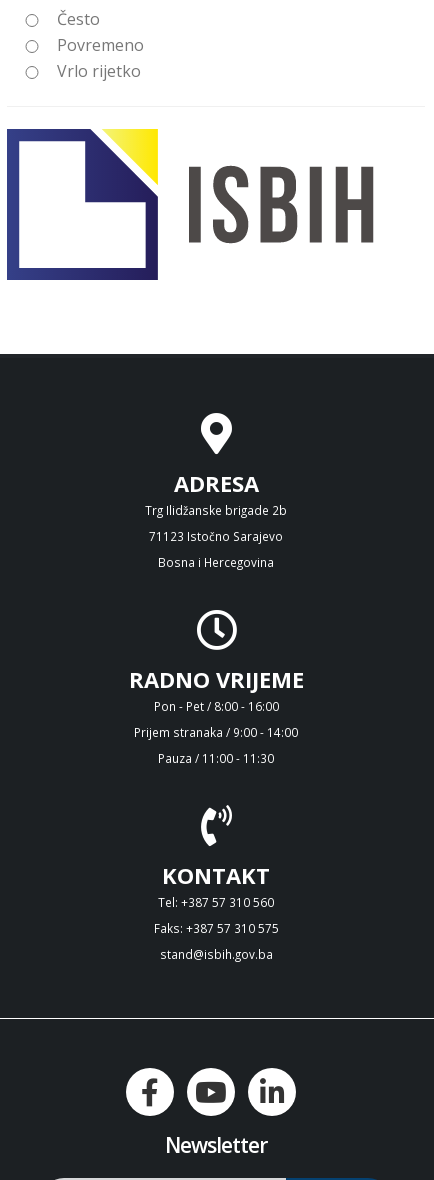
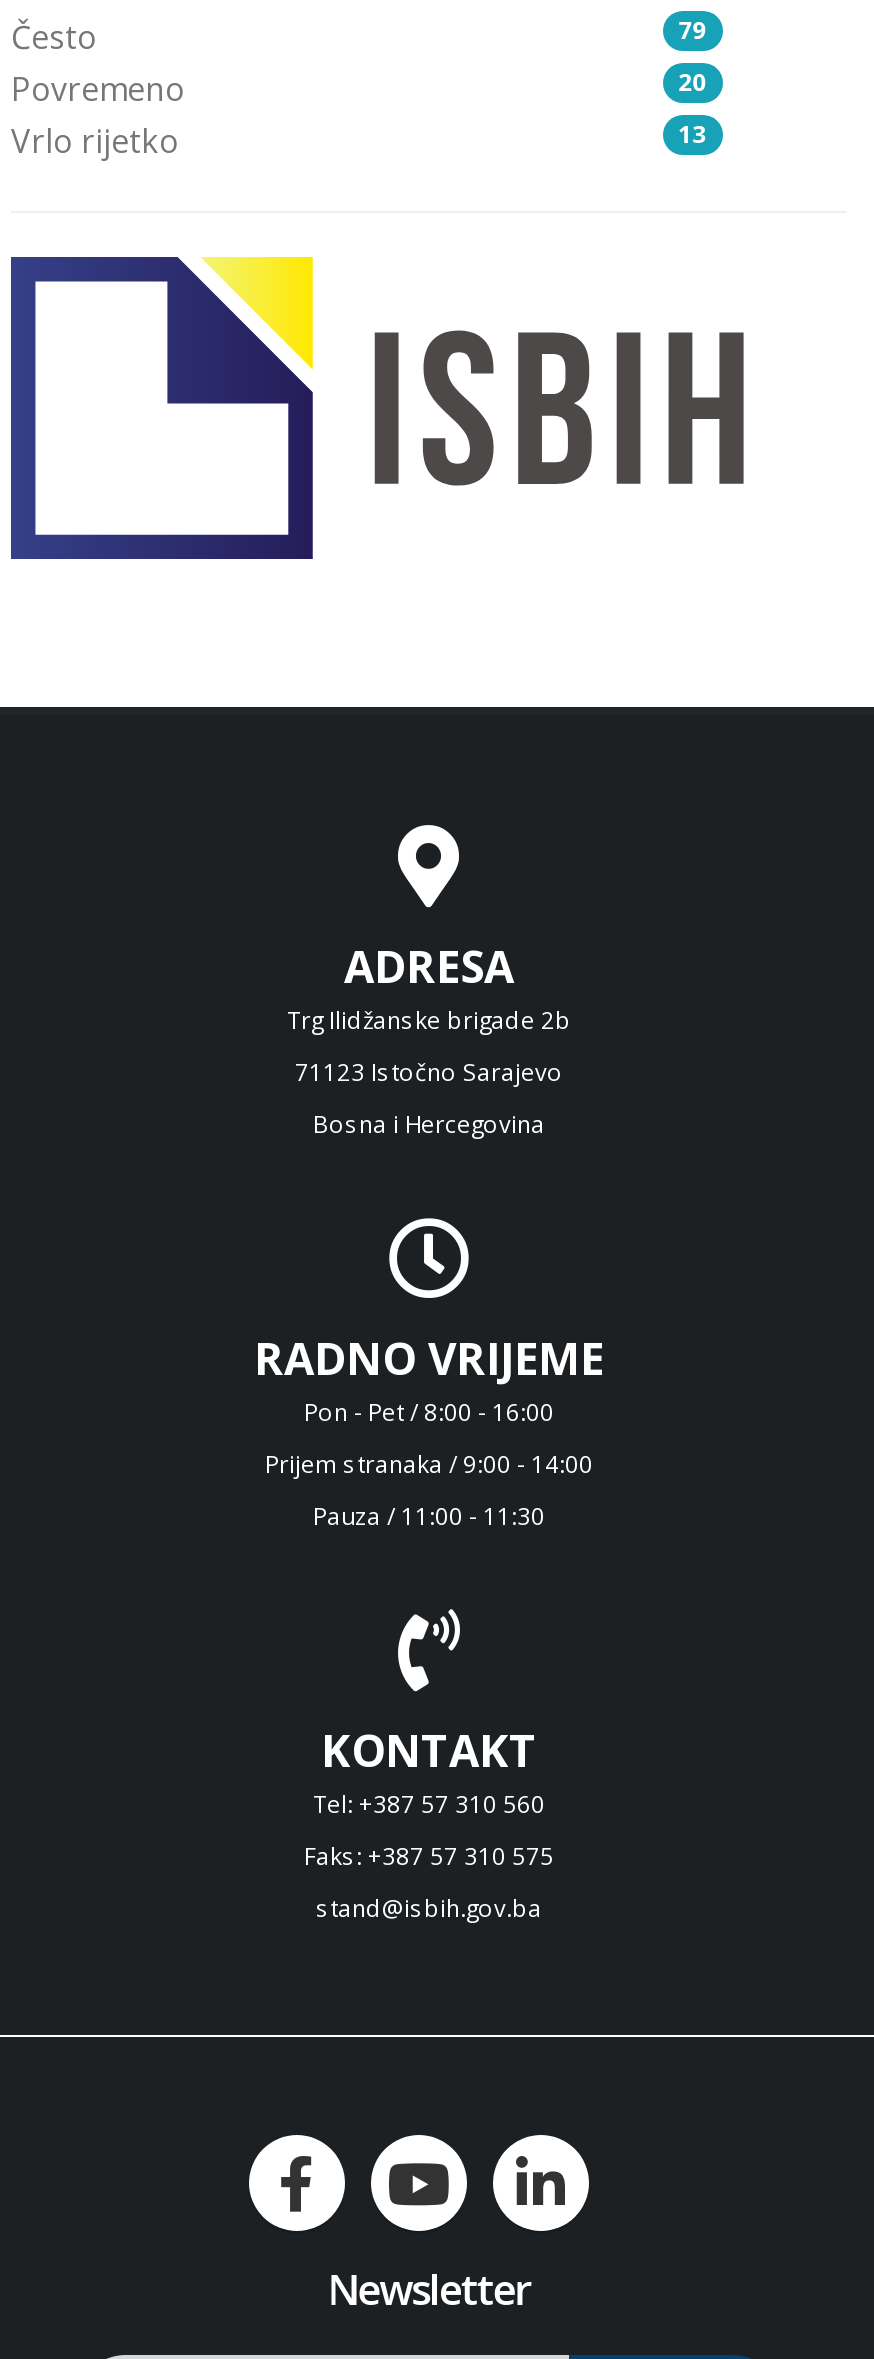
none -> [678,13,706,47] 79
none -> [678,65,706,99] 20
none -> [678,117,706,151] 13

